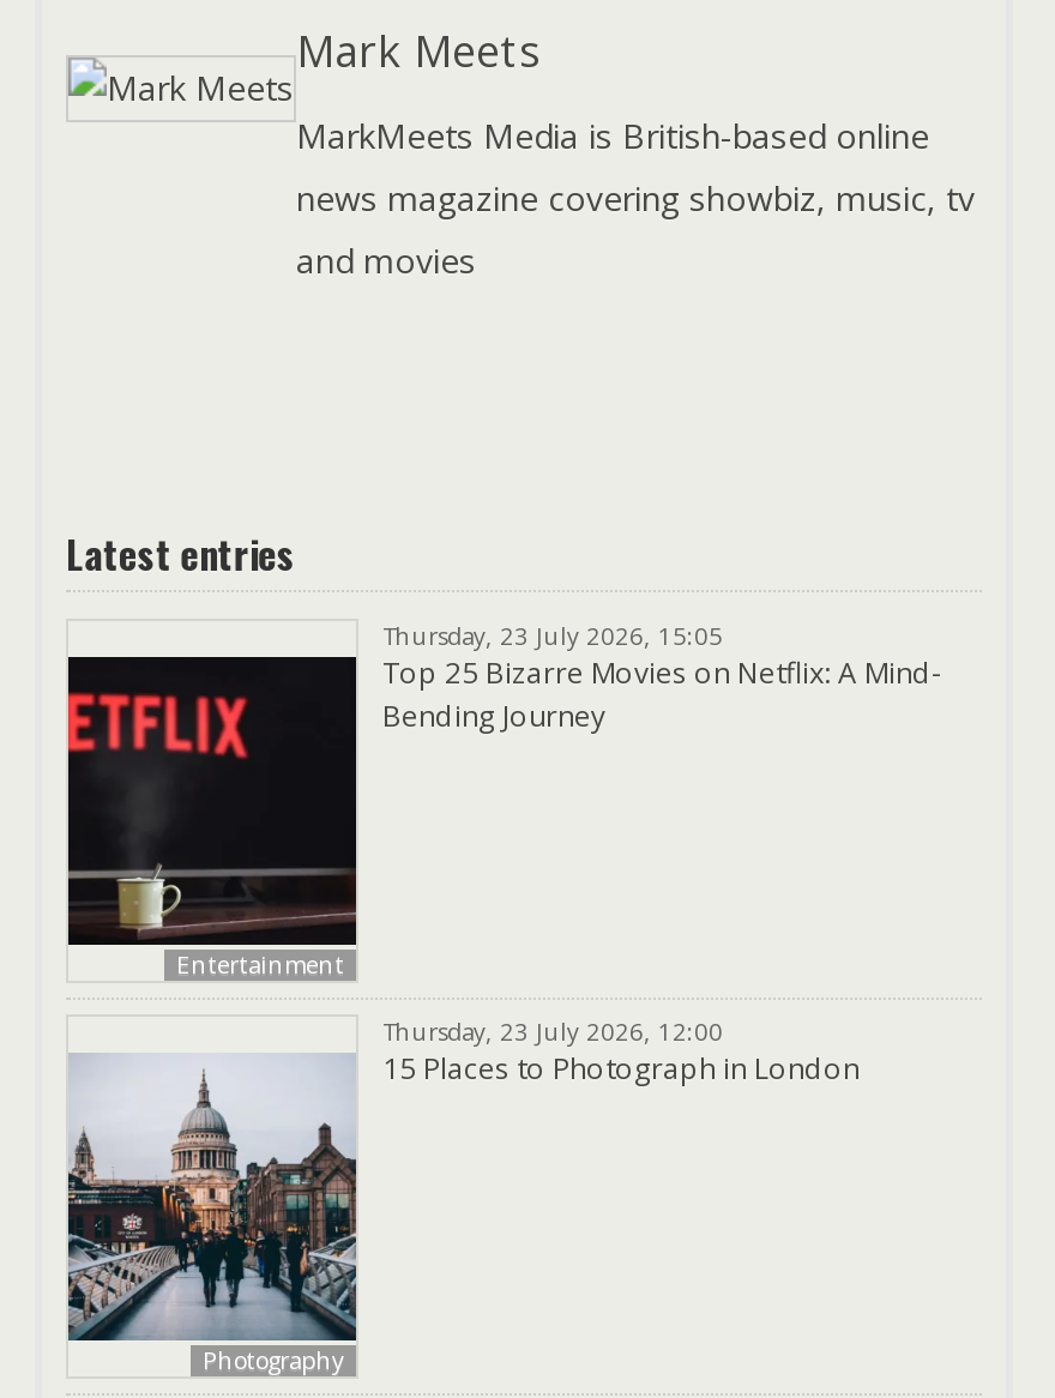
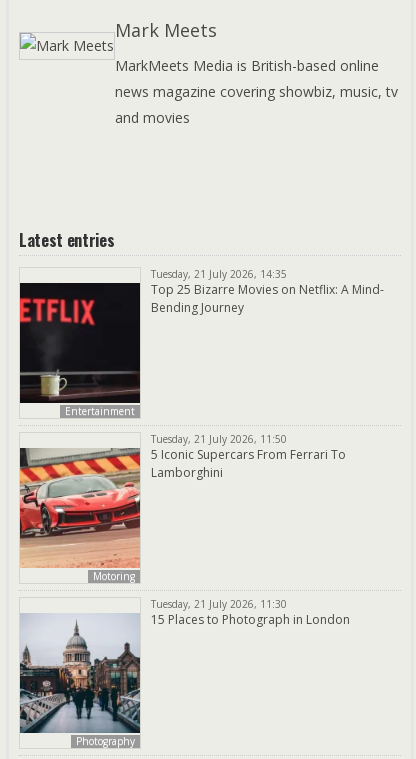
[382,618,723,651] Thursday, 23 July 2026, 15:05 -> [151,267,287,281] Tuesday, 21 July 2026, 14:35
none -> [19,447,141,583] [image] | Motoring
none -> [151,432,346,481] Tuesday, 21 July 2026, 11:50 | 5 Iconic Supercars From Ferrari To | Lamborghini
[382,1013,723,1047] Thursday, 23 July 2026, 12:00 -> [151,597,287,611] Tuesday, 21 July 2026, 11:30

